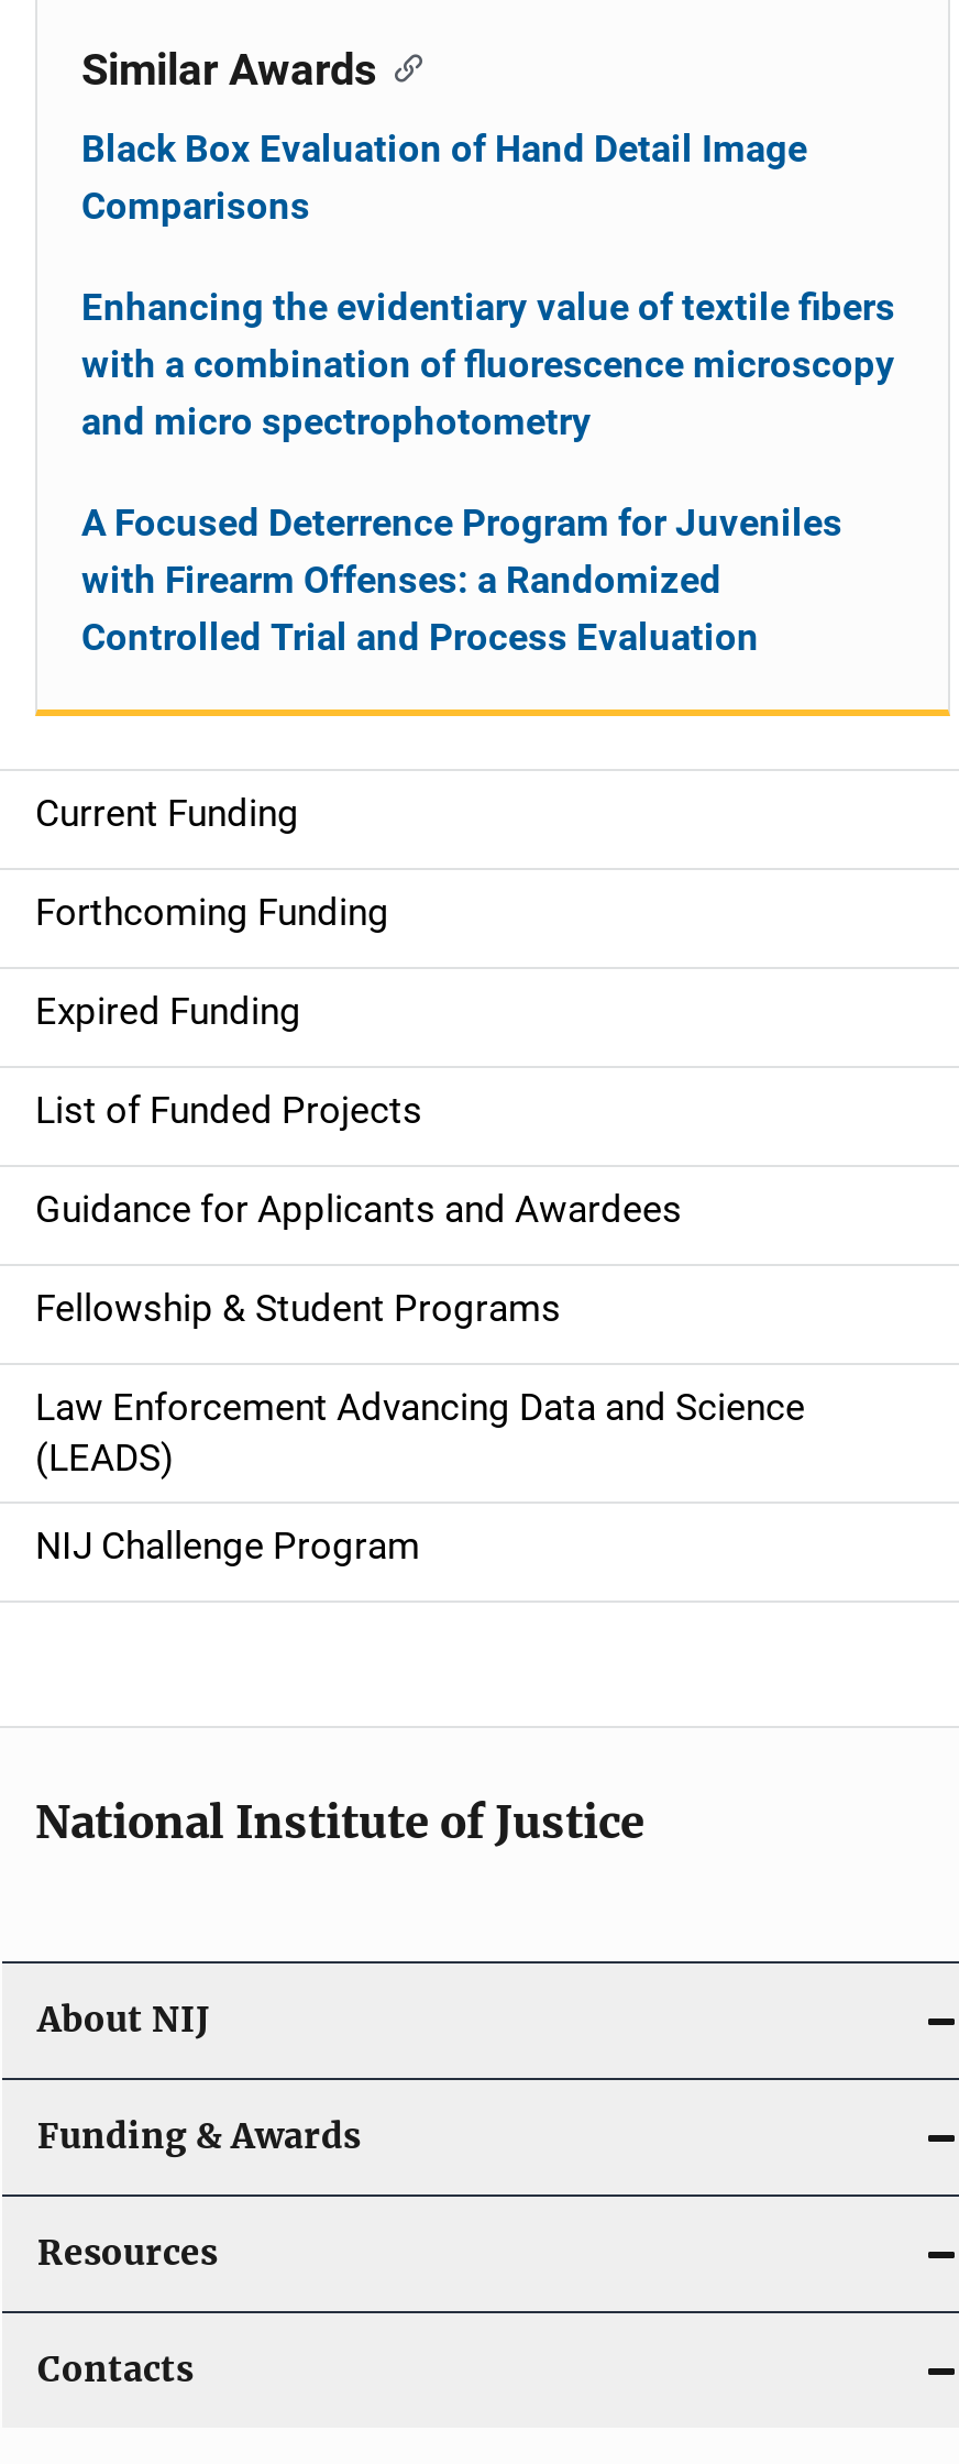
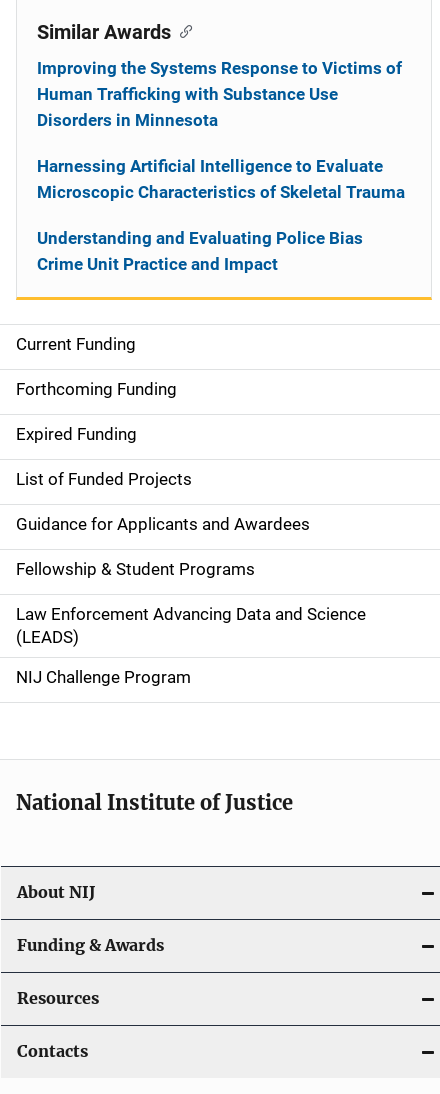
[81,127,807,228] Black Box Evaluation of Hand Detail Image | Comparisons -> [37,58,402,130] Improving the Systems Response to Victims of | Human Trafficking with Substance Use | Disorders in Minnesota
[81,285,895,443] Enhancing the evidentiary value of textile fibers | with a combination of fluorescence microscopy | and micro spectrophotometry -> [37,156,405,202] Harnessing Artificial Intelligence to Evaluate | Microscopic Characteristics of Skeletal Trauma
[81,501,842,659] A Focused Deterrence Program for Juveniles | with Firearm Offenses: a Randomized | Controlled Trial and Process Evaluation -> [37,228,363,274] Understanding and Evaluating Police Bias | Crime Unit Practice and Impact

